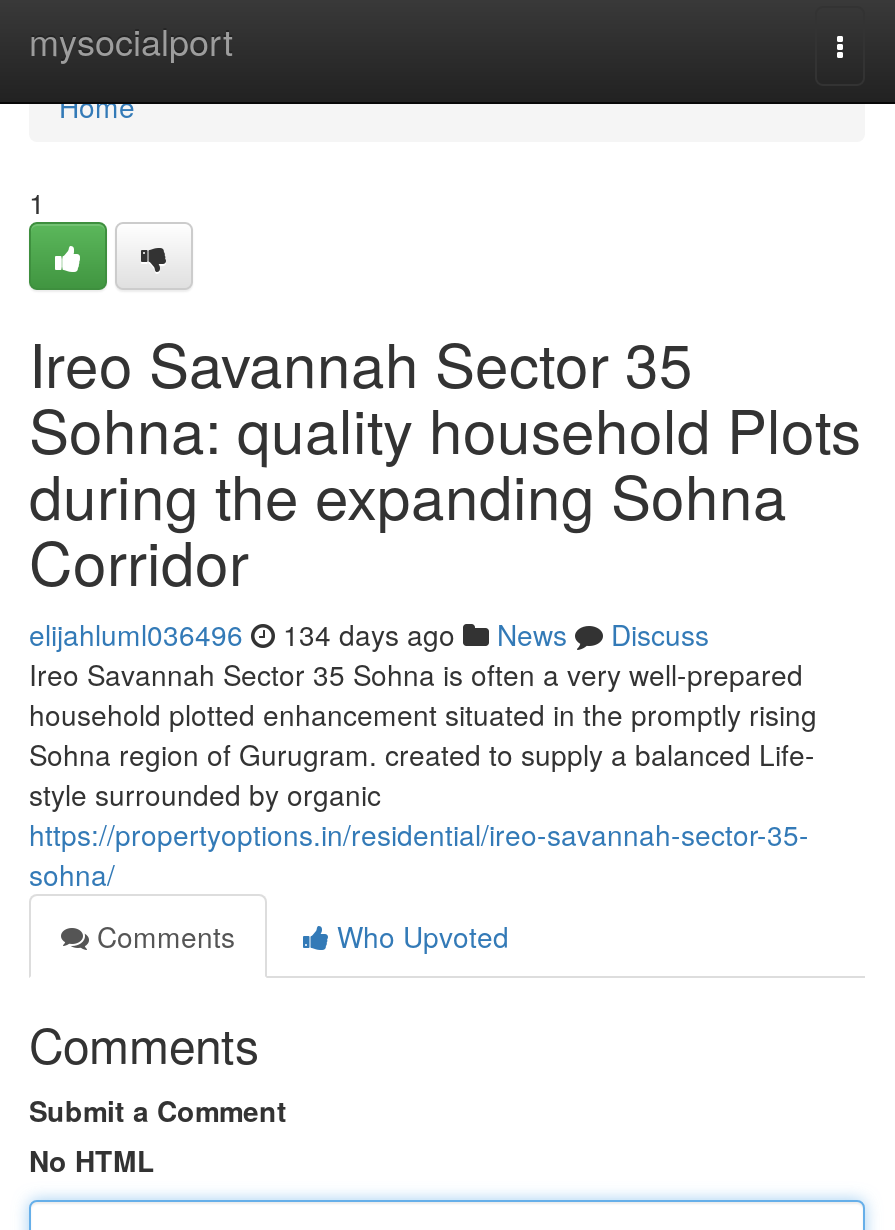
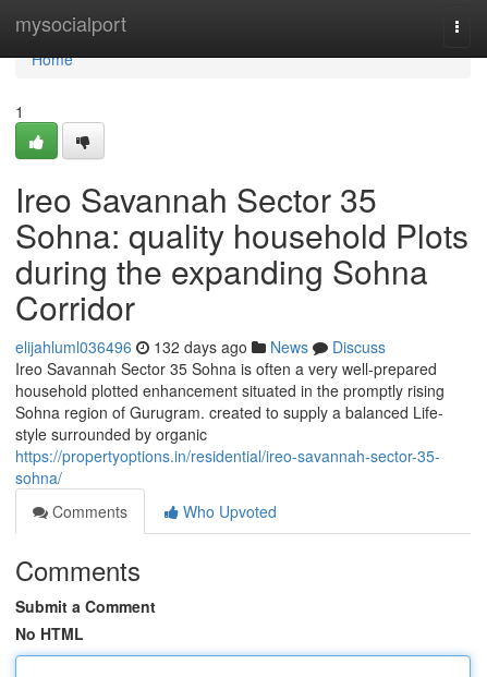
[29,614,709,654] elijahluml036496 134 days ago News Discuss -> [15,336,386,358] elijahluml036496 132 days ago News Discuss

